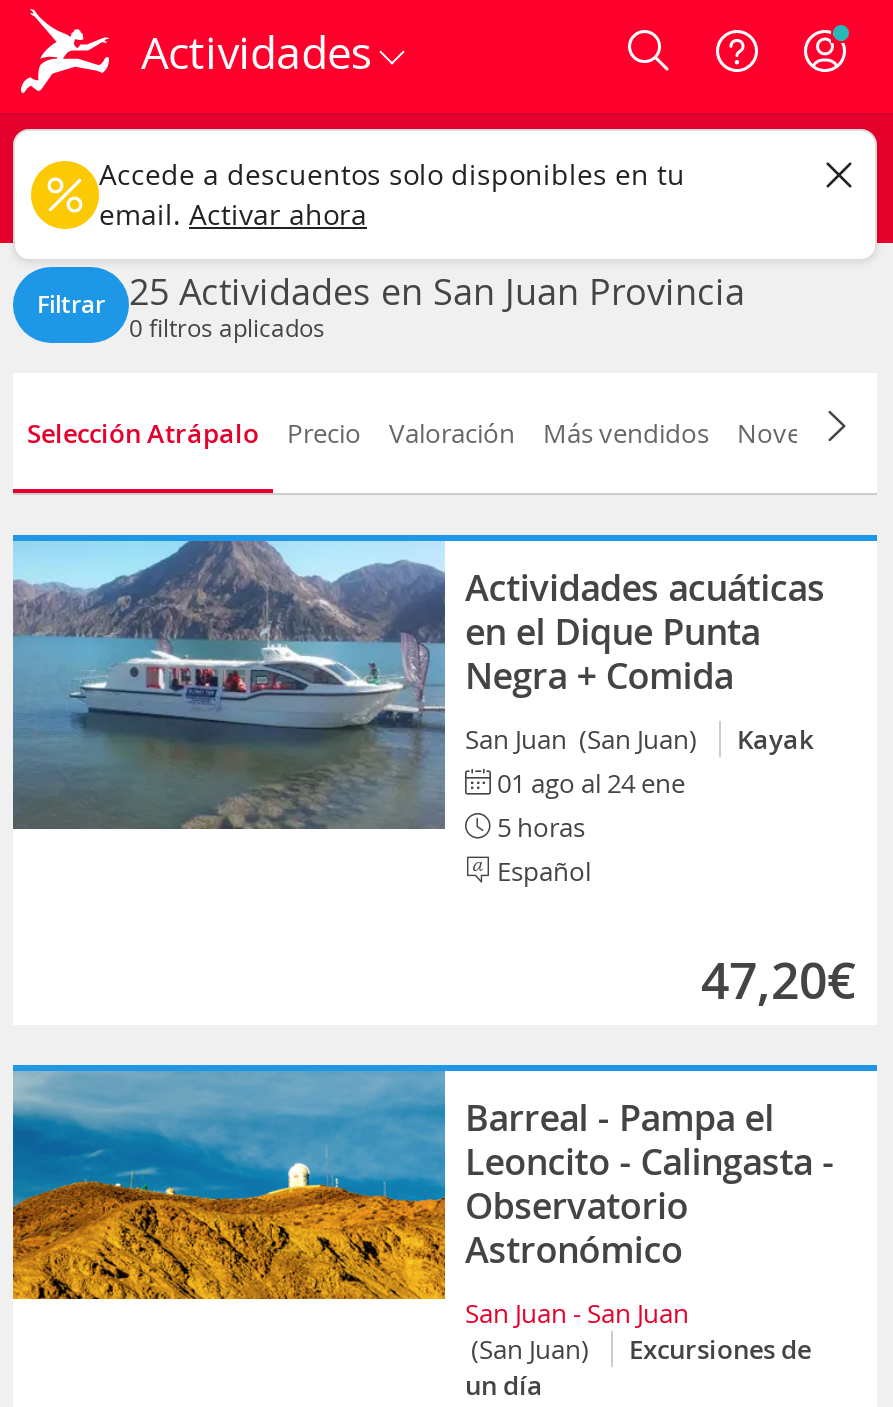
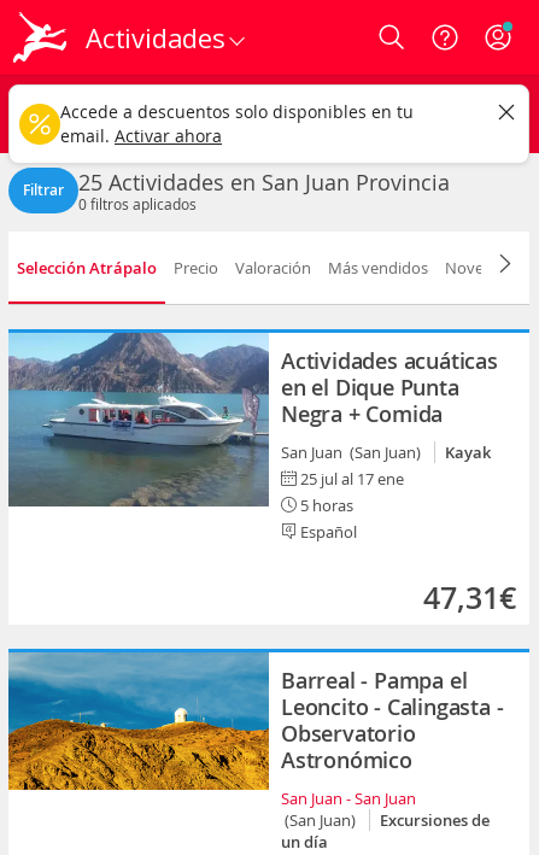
[497,765,685,801] 01 ago al 24 ene -> [300,468,404,490] 25 jul al 17 ene
[701,947,857,1015] 47,20€ -> [423,578,517,619] 47,31€

